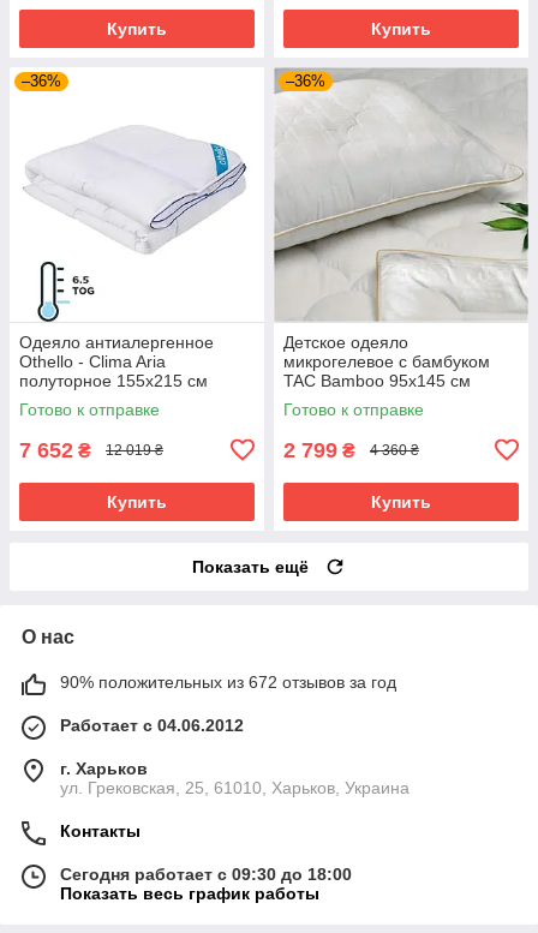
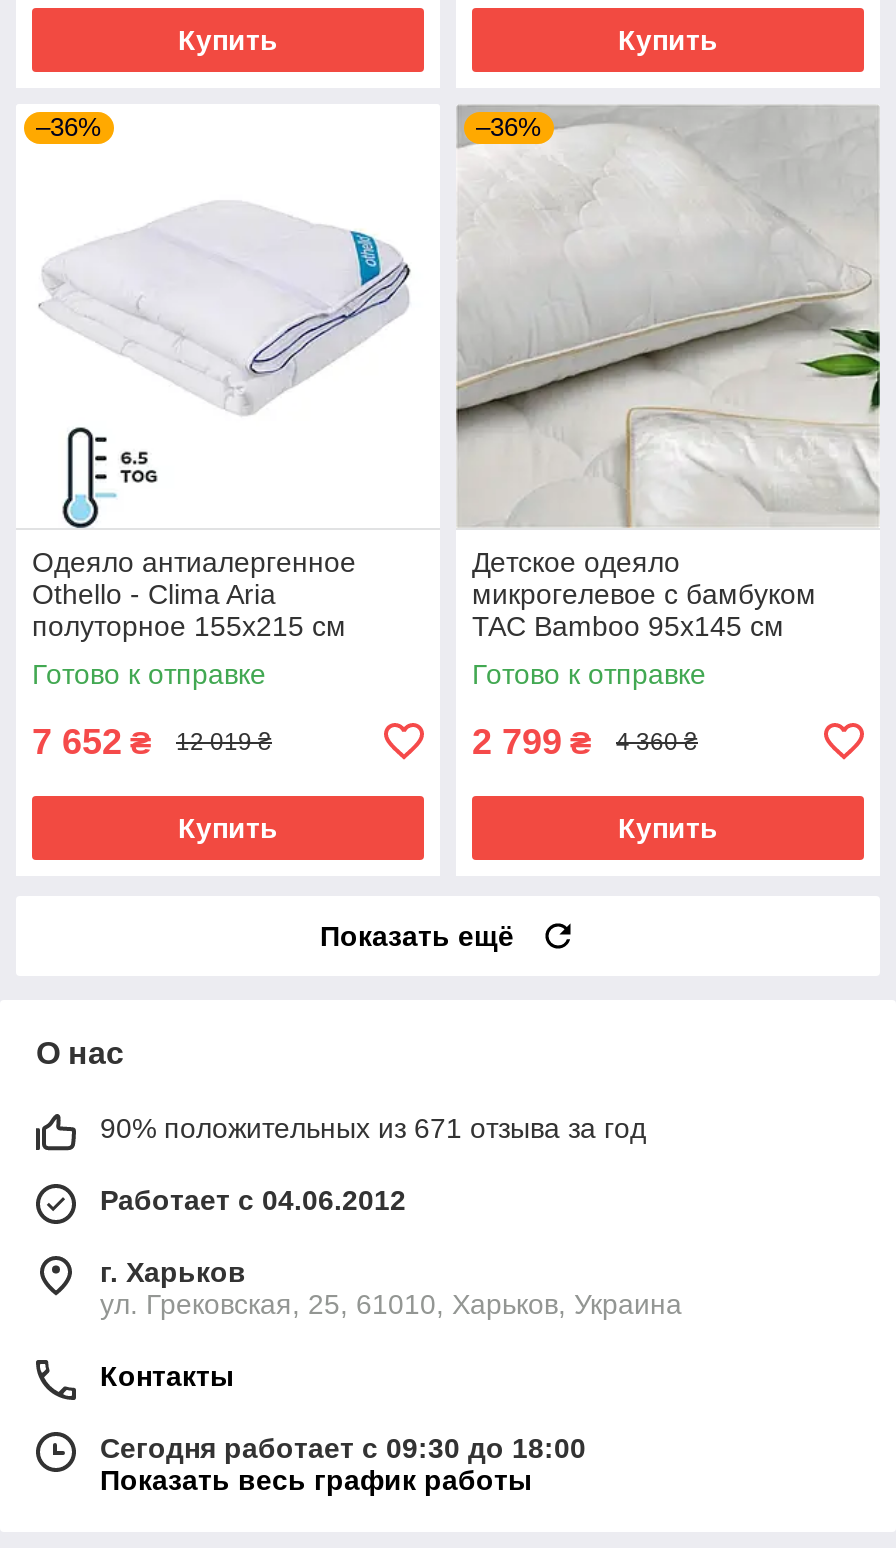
[60,672,396,691] 90% положительных из 672 отзывов за год -> [100,1112,646,1144] 90% положительных из 671 отзыва за год

